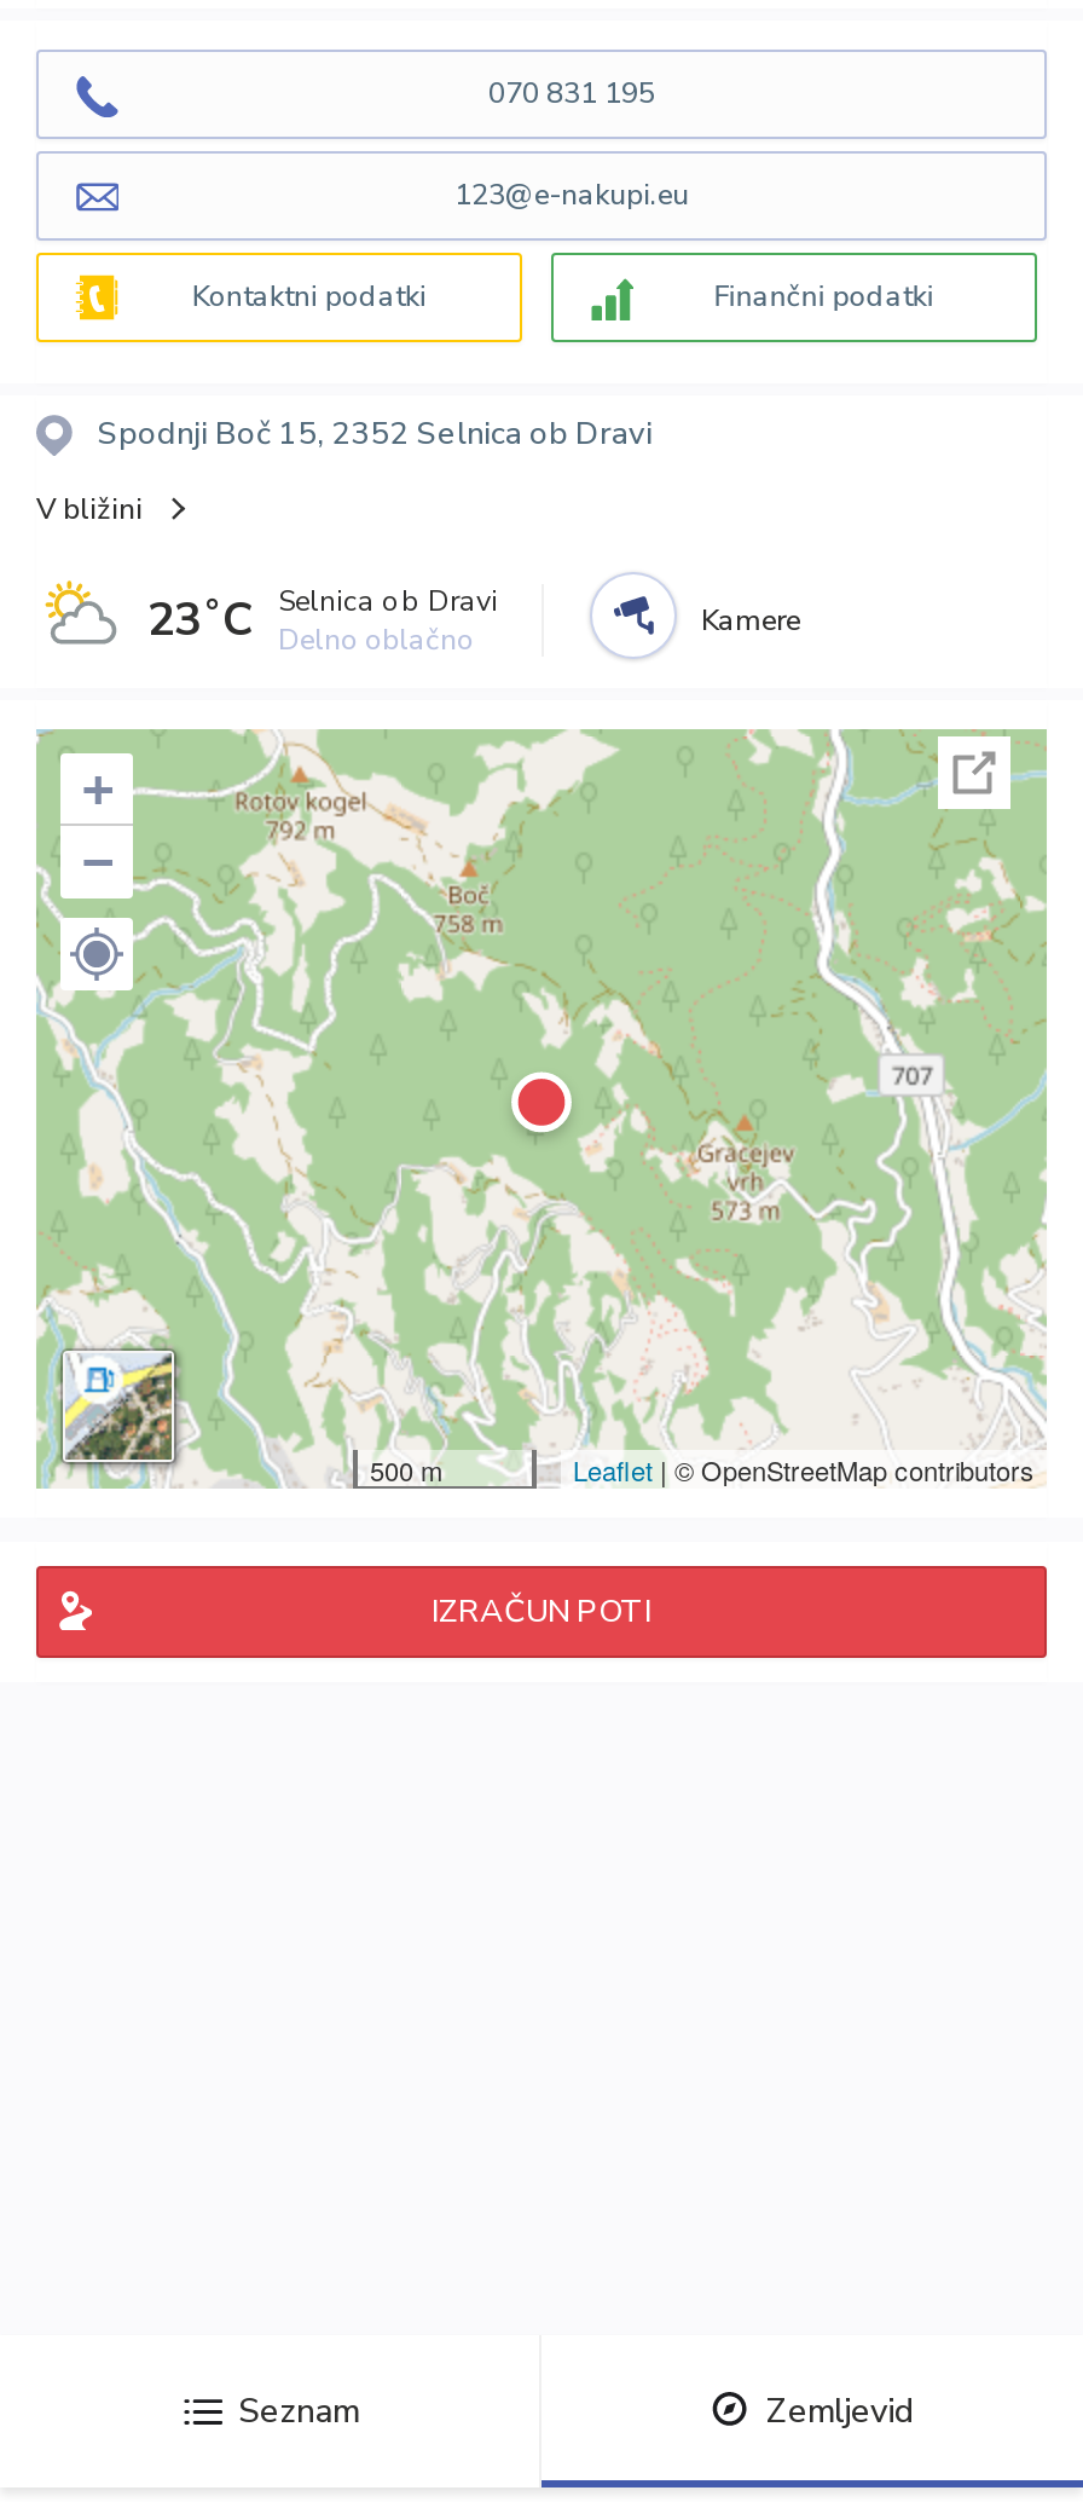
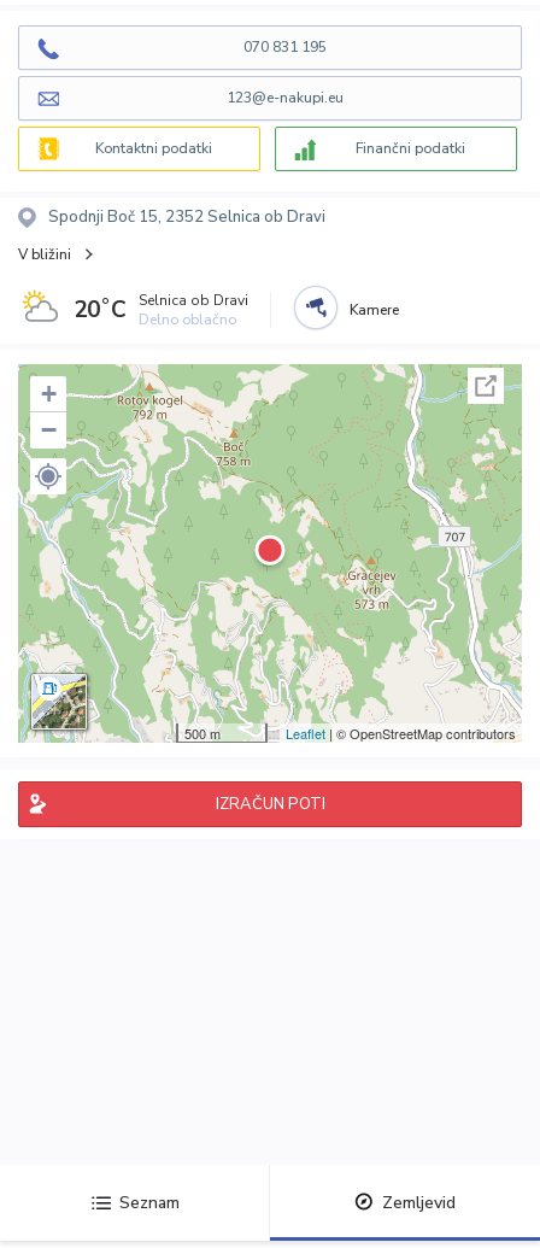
[147,582,498,659] 23˚C Selnica ob Dravi Delno oblačno -> [74,291,248,329] 20˚C Selnica ob Dravi Delno oblačno

